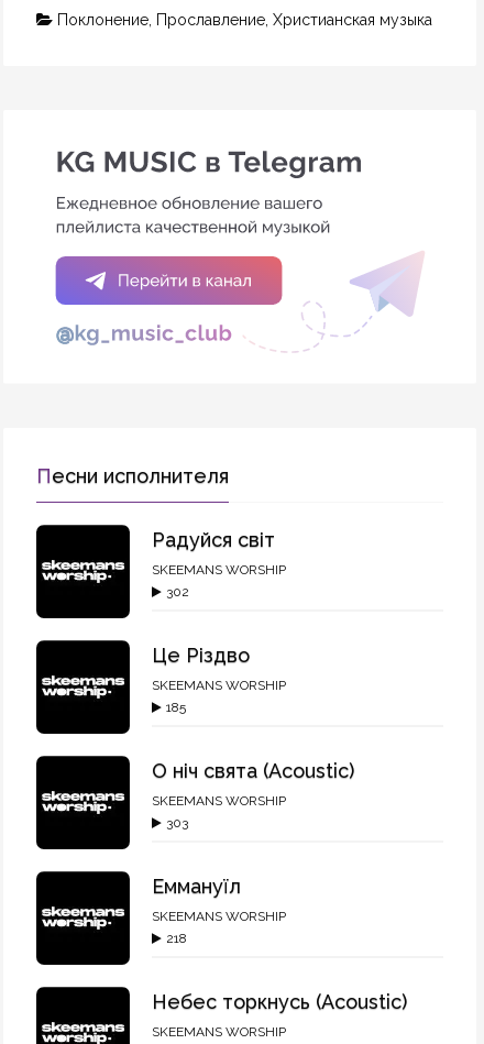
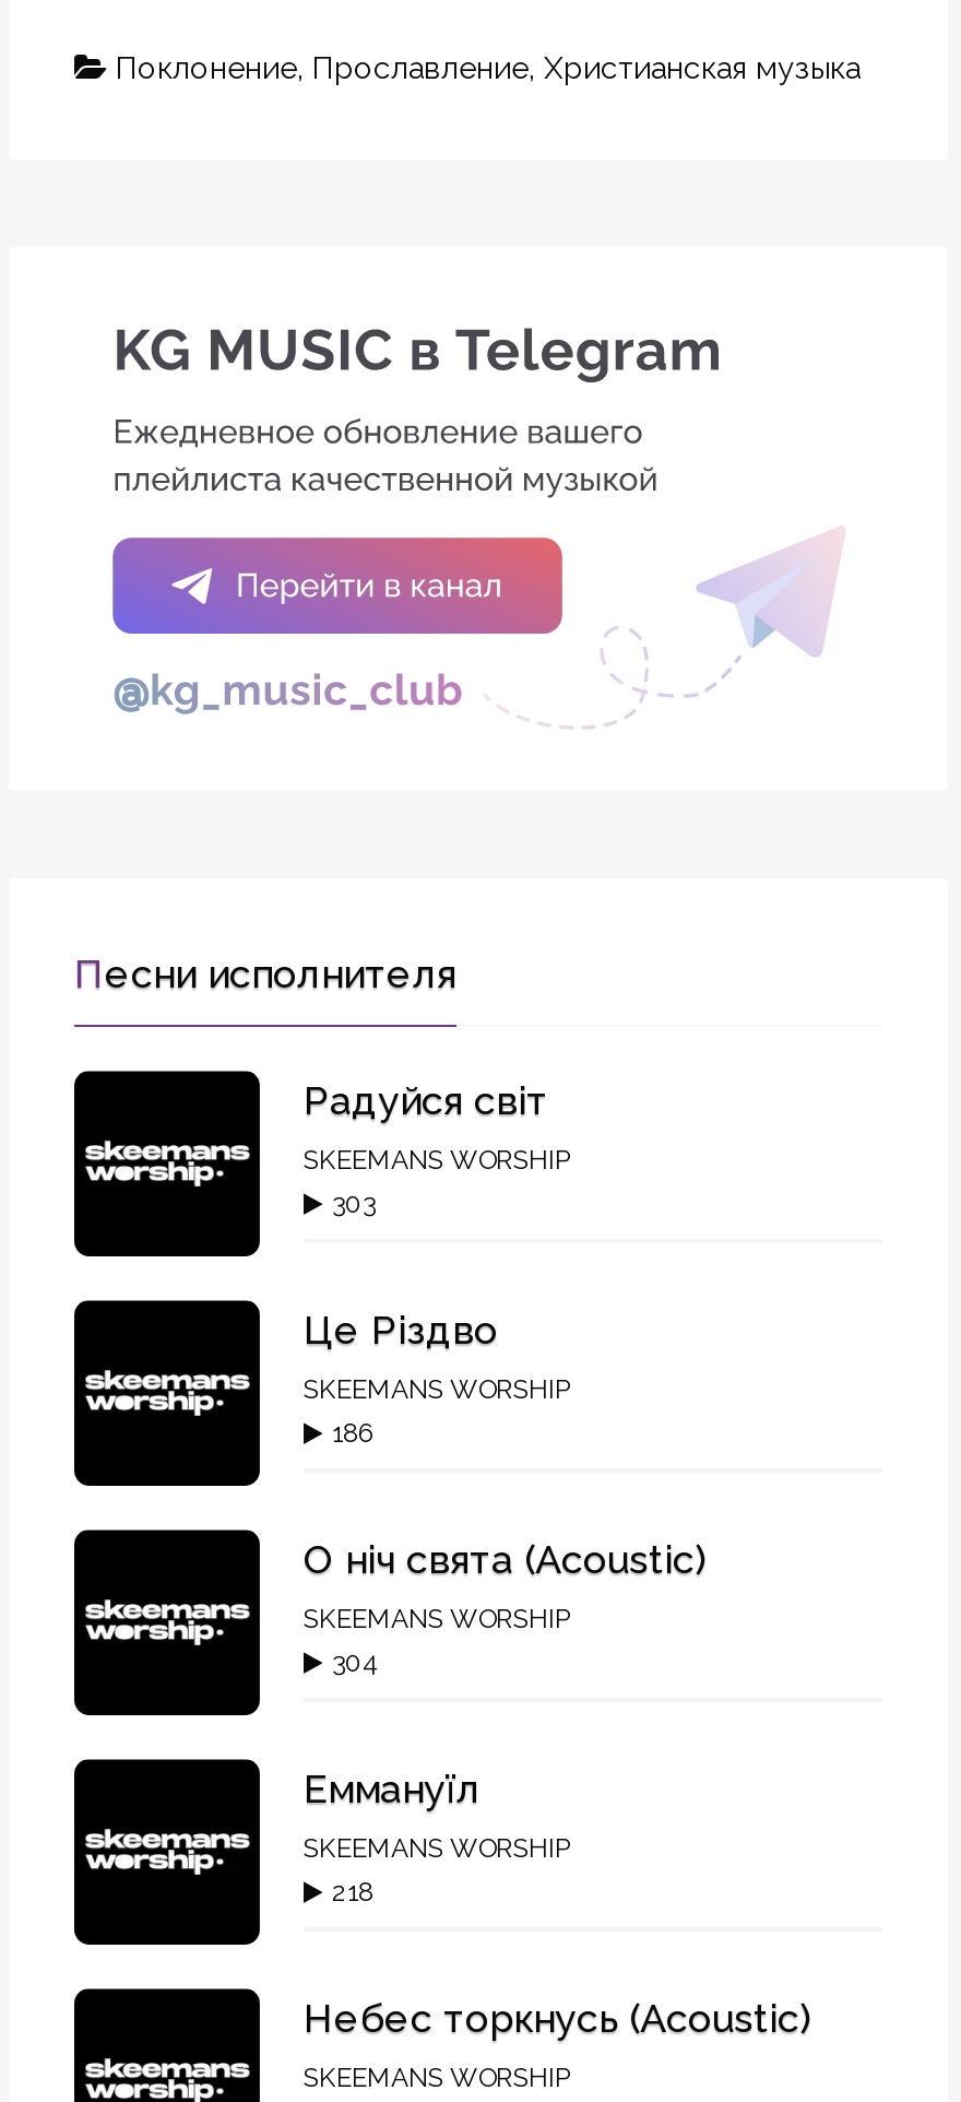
[166,584,189,600] 302 -> [332,1189,376,1220] 303
[166,700,186,715] 185 -> [332,1419,373,1449] 186
[166,815,188,831] 303 -> [332,1648,376,1679] 304

